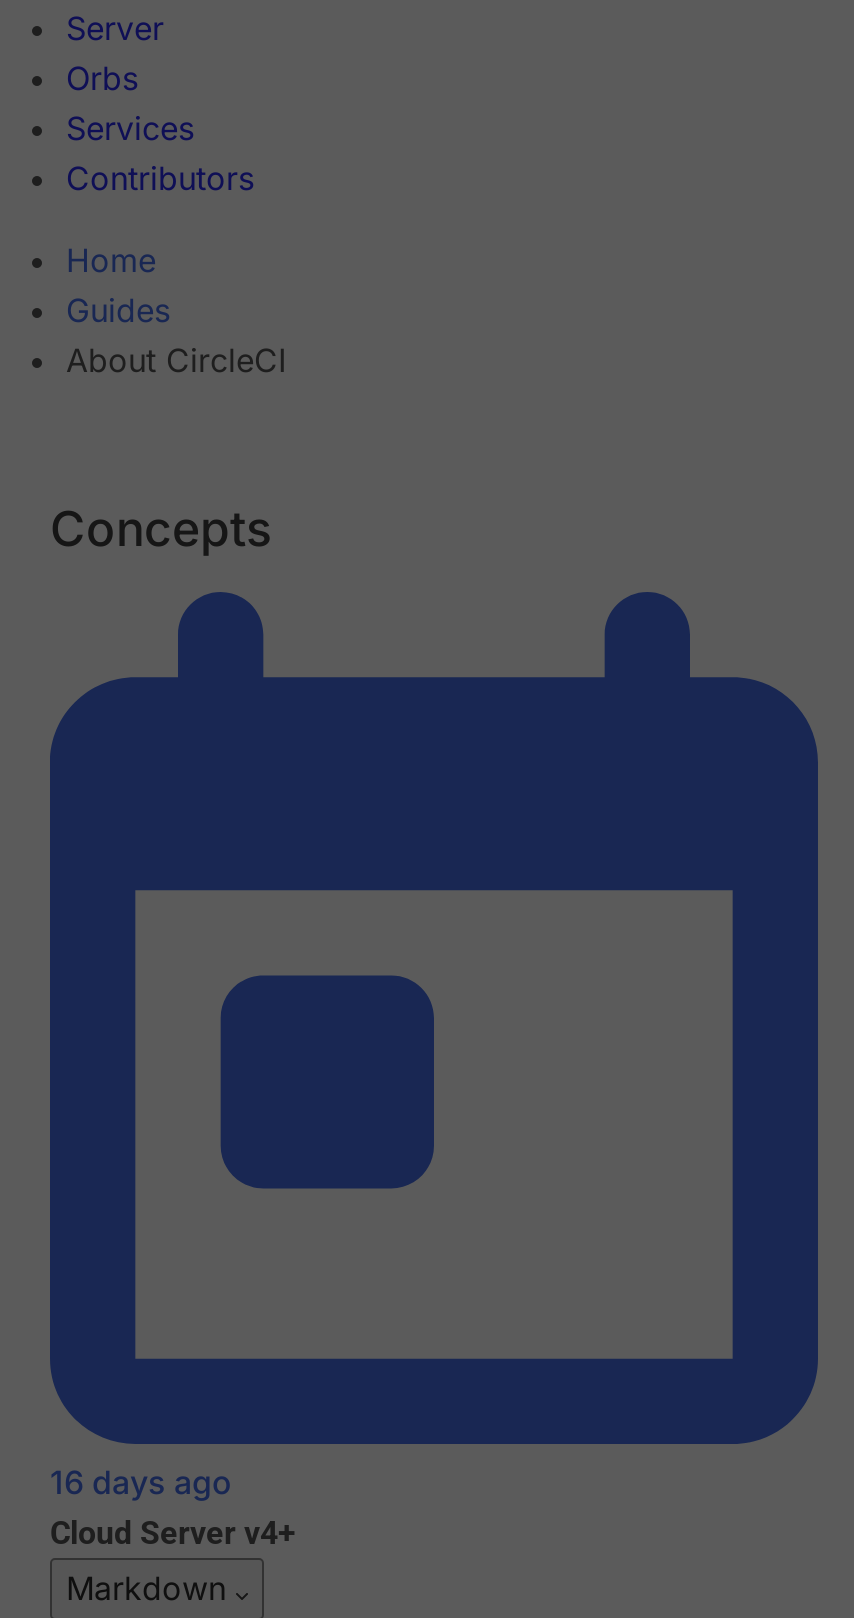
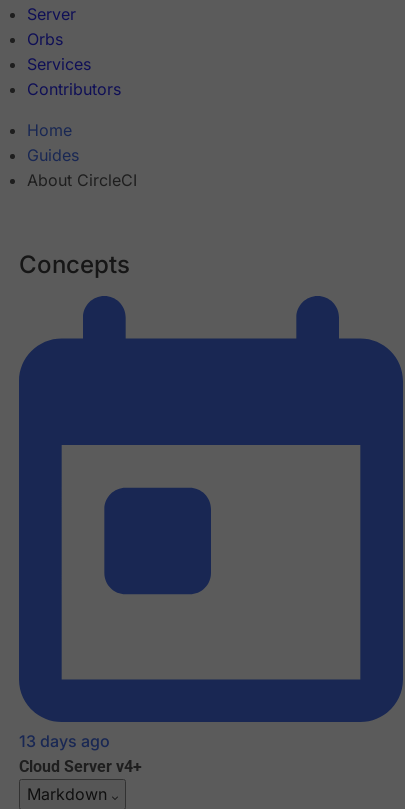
[50,1463,232,1503] 16 days ago -> [19,731,110,751] 13 days ago

